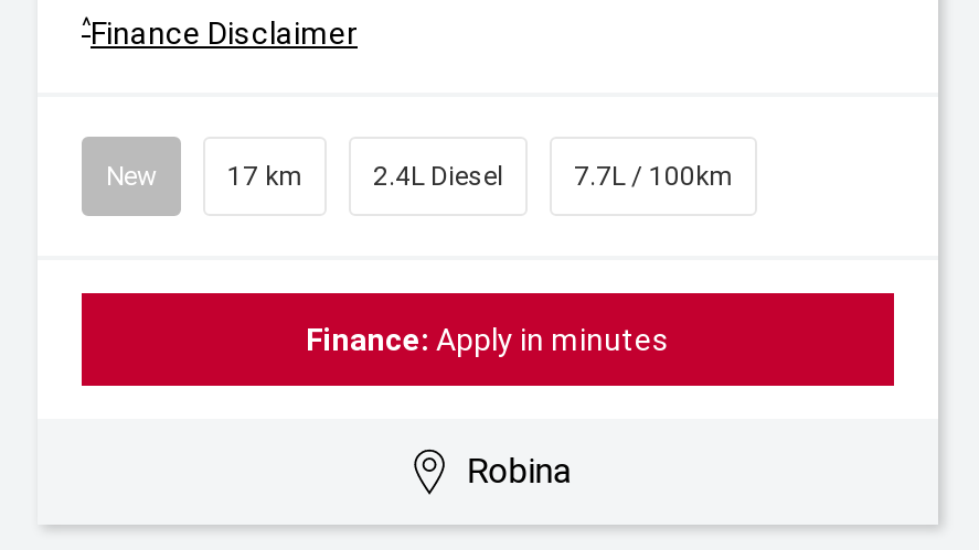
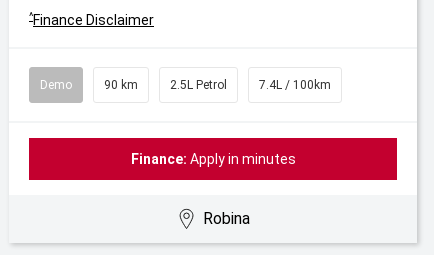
[106,161,733,192] New | 17 km | 2.4L Diesel | 7.7L / 100km -> [40,78,331,92] Demo | 90 km | 2.5L Petrol | 7.4L / 100km

